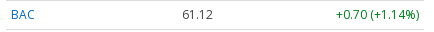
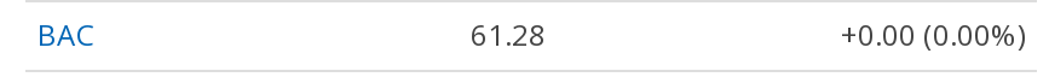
[182,6,213,23] 61.12 -> [471,15,546,56] 61.28
[336,6,419,23] +0.70 (+1.14%) -> [841,15,1025,56] +0.00 (0.00%)

